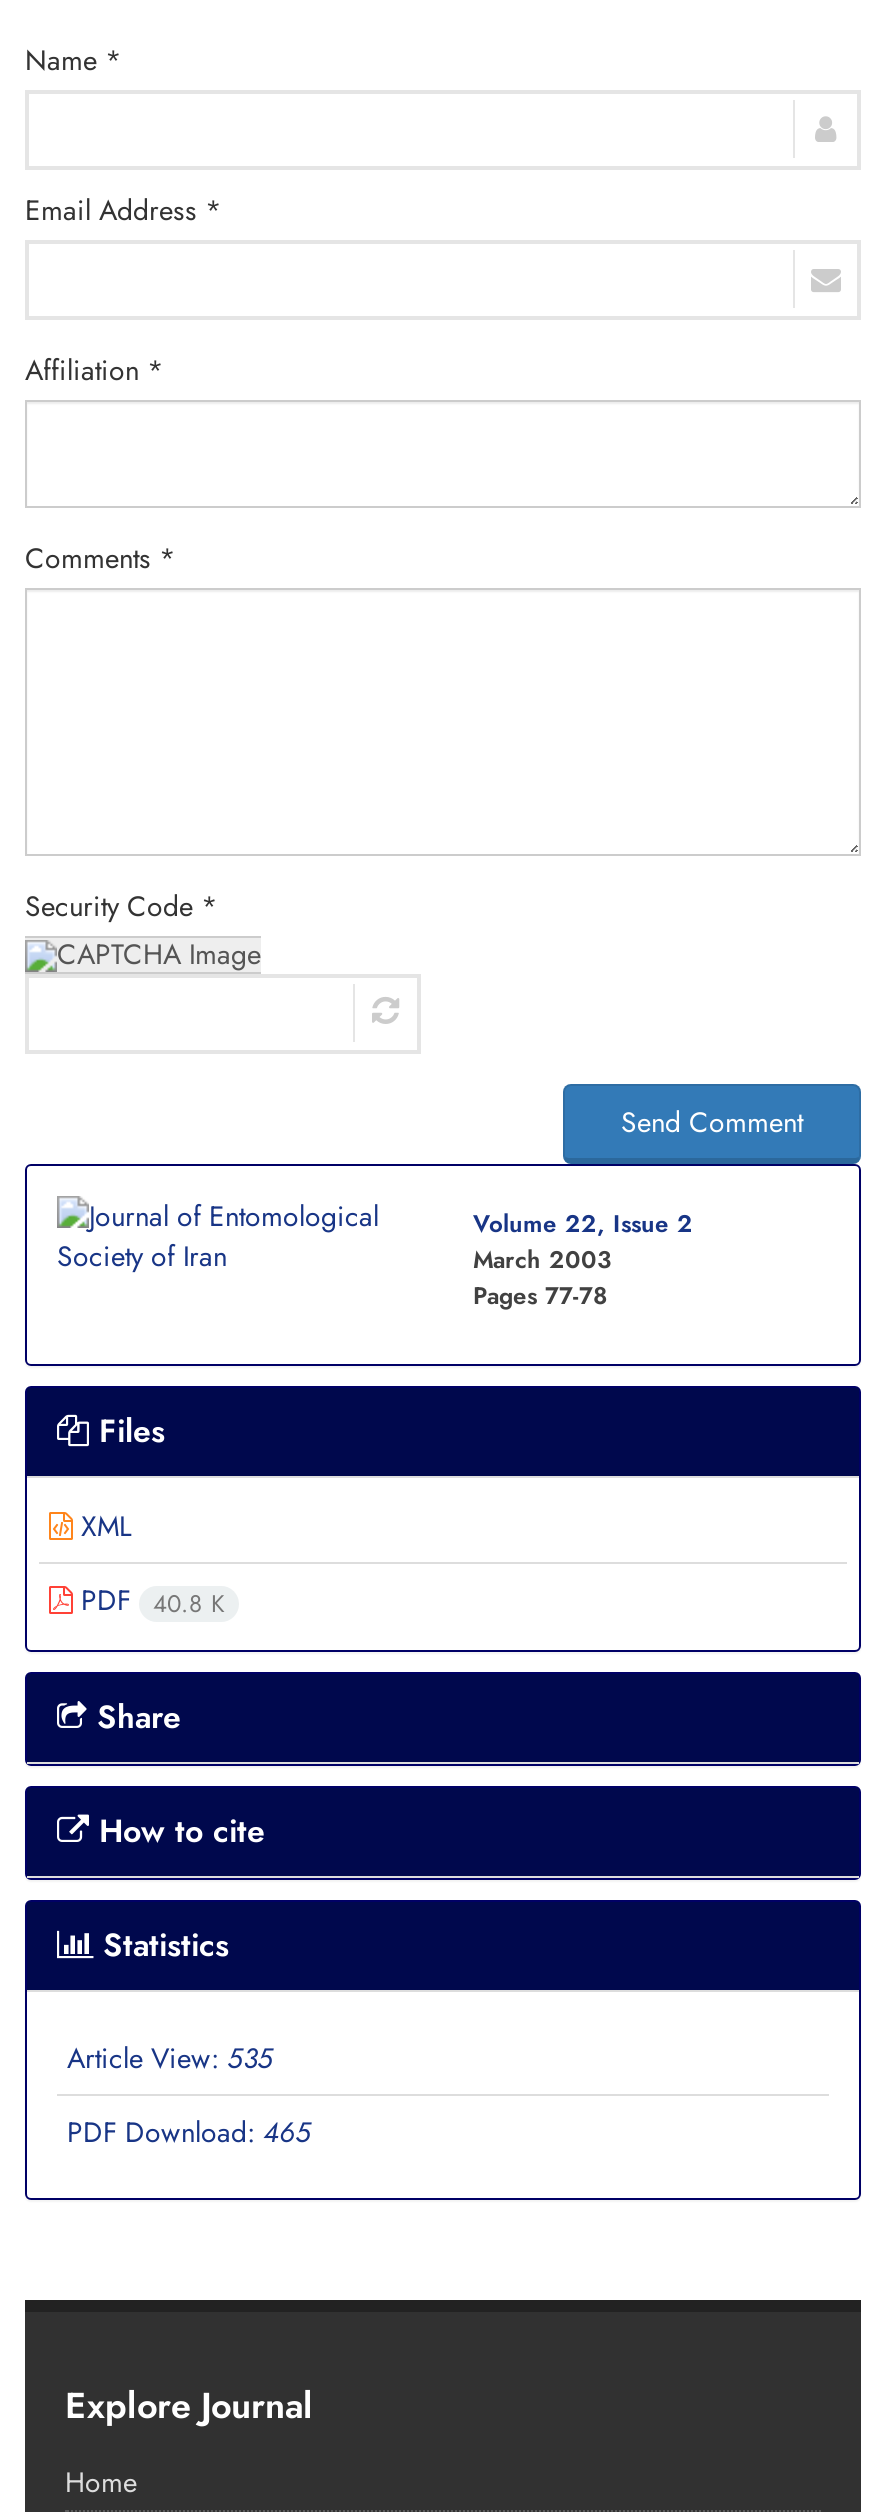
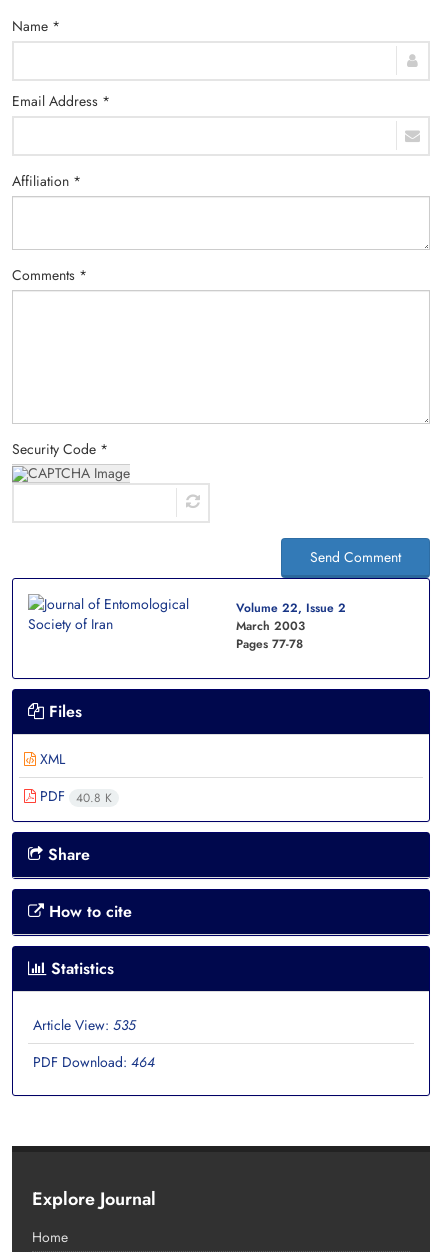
[67,2112,311,2152] PDF Download: 465 -> [33,1052,155,1072] PDF Download: 464

